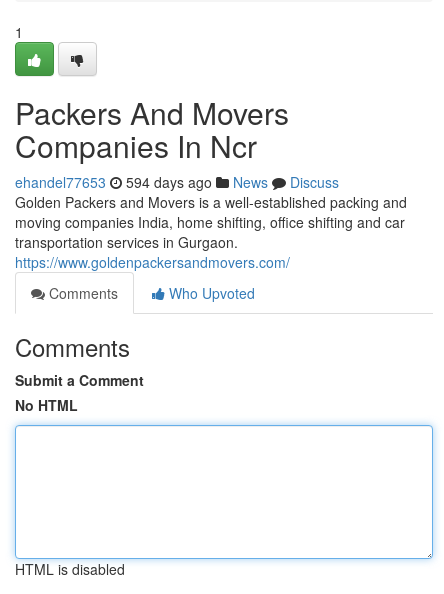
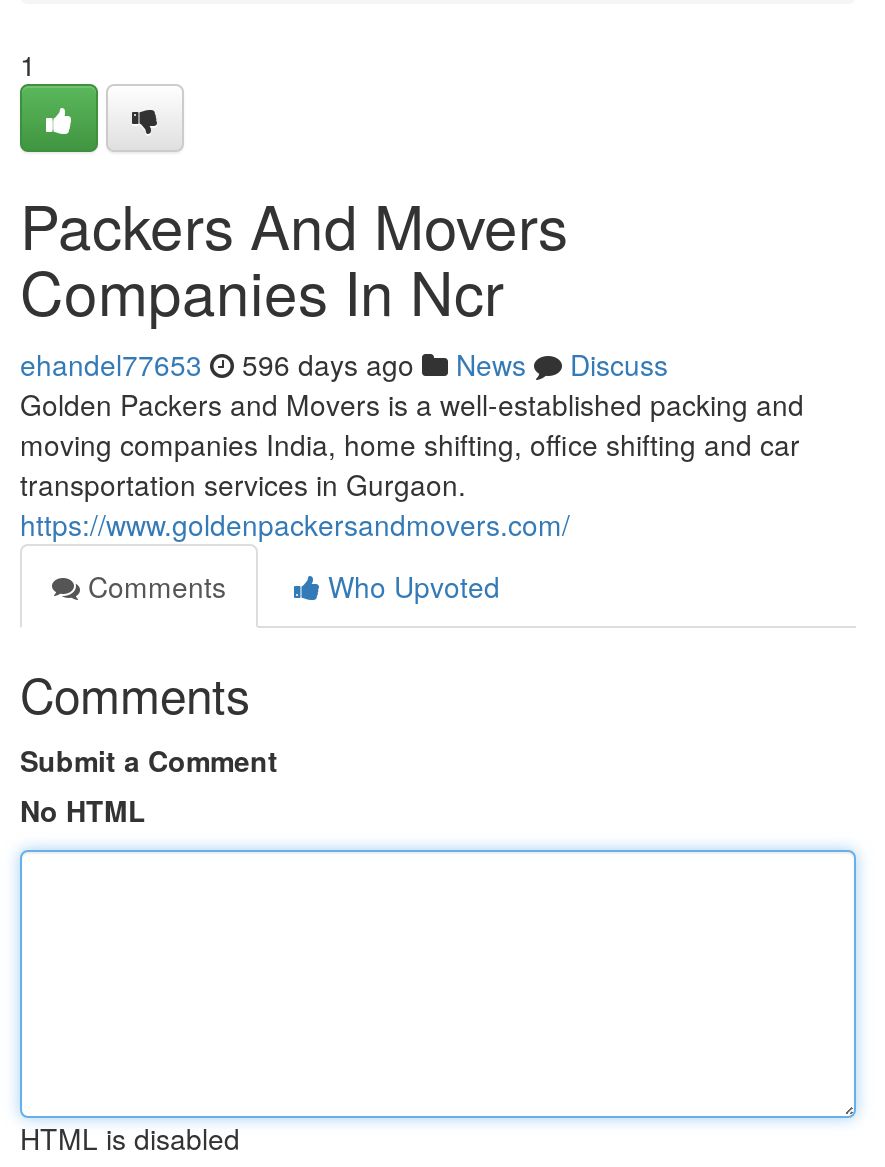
[15,172,339,192] ehandel77653 594 days ago News Discuss -> [20,344,668,384] ehandel77653 596 days ago News Discuss

